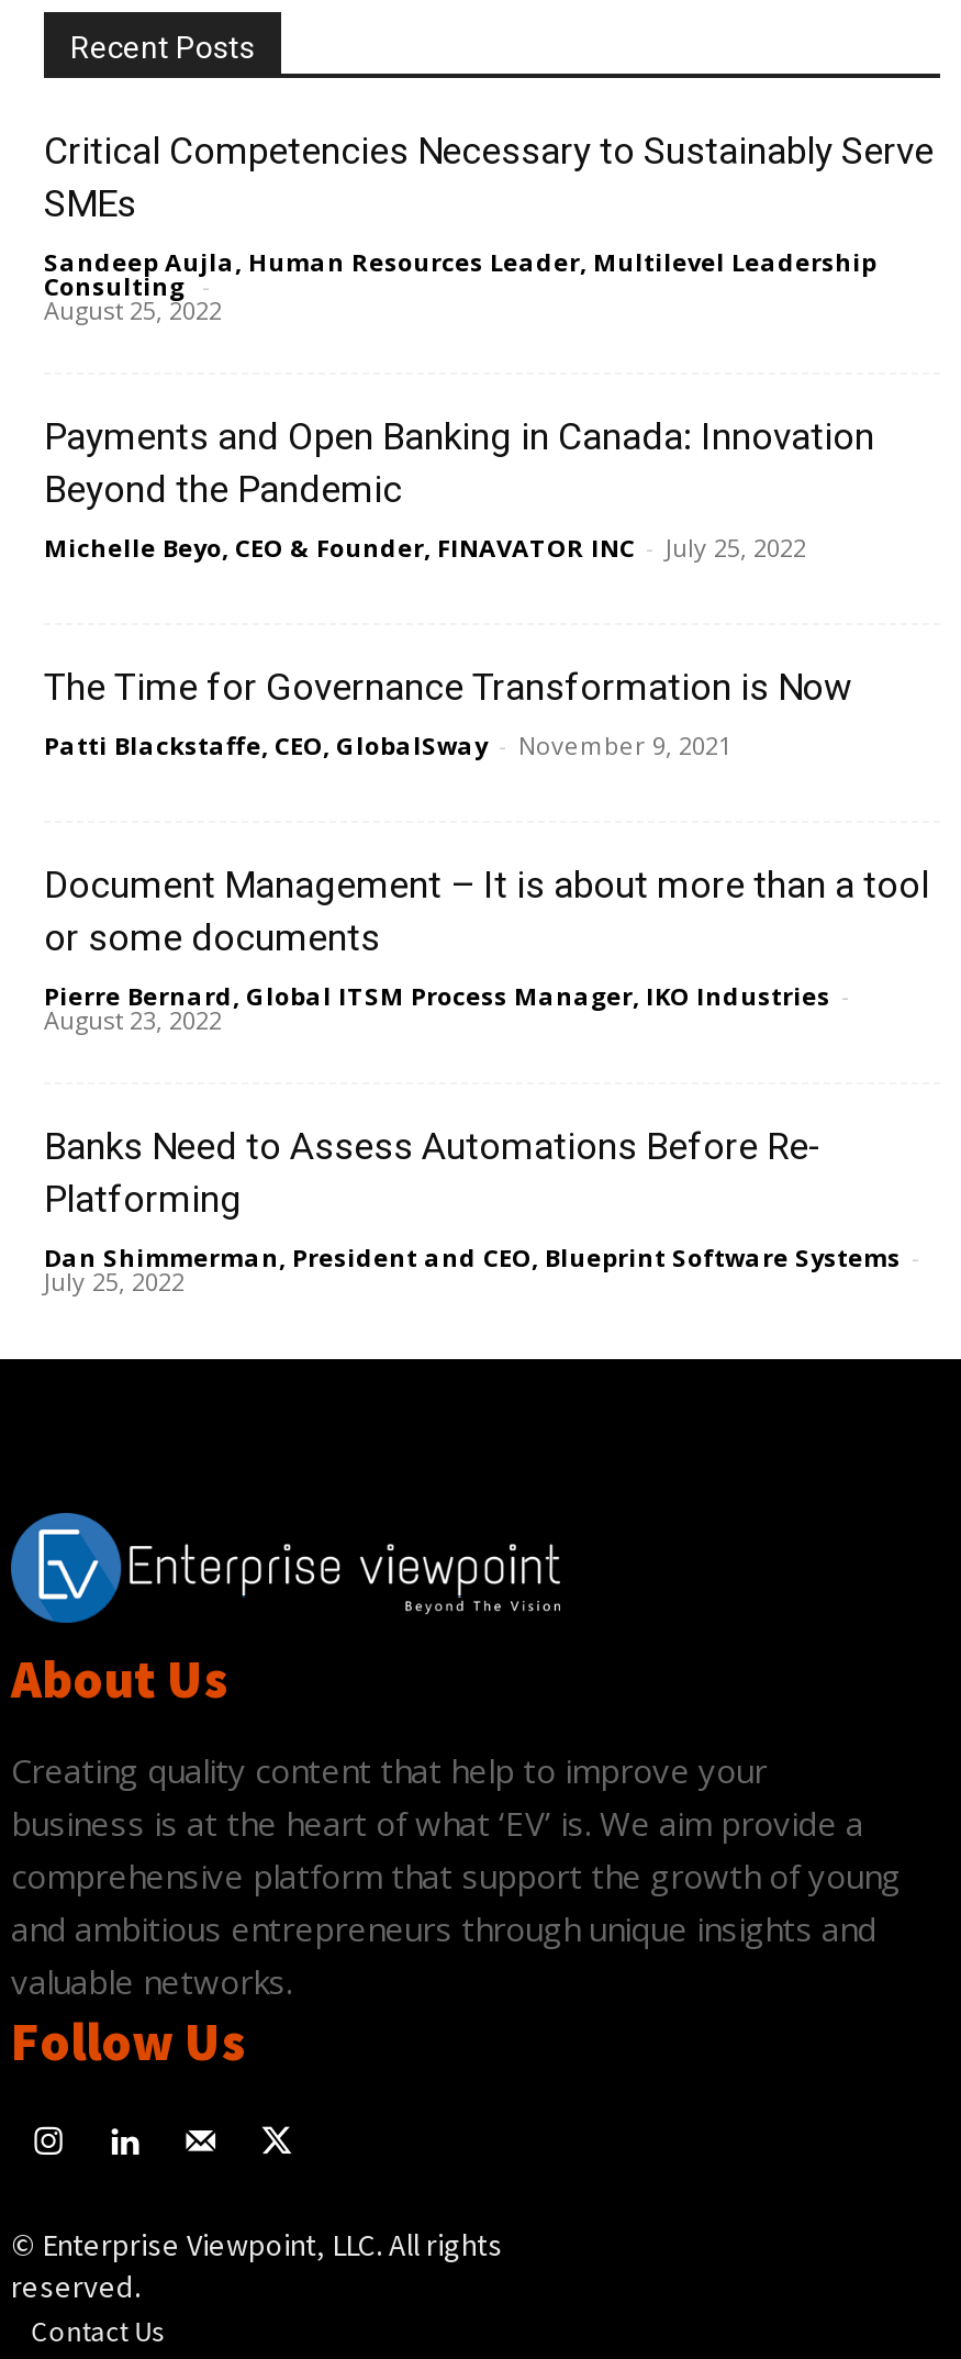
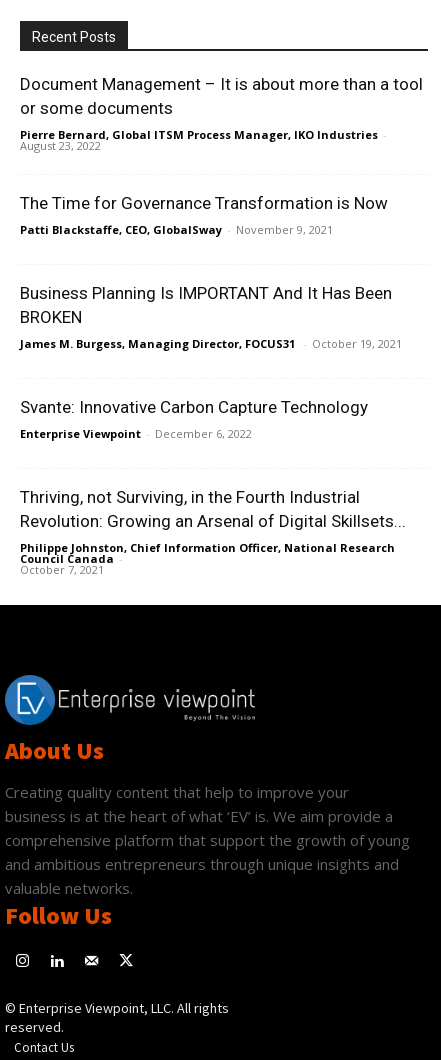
[44,128,934,563] Critical Competencies Necessary to Sustainably Serve | SMEs | Sandeep Aujla, Human Resources Leader, Multilevel Leadership | Consulting - | August 25, 2022 | Payments and Open Banking in Canada: Innovation | Beyond the Pandemic | Michelle Beyo, CEO & Founder, FINAVATOR INC - July 25, 2022 -> none
moved [44,664,852,761] -> [20,193,388,237]: The Time for Governance Transformation is Now | Patti Blackstaffe, CEO, GlobalSway - November 9, 2021
moved [44,862,929,1035] -> [20,74,423,153]: Document Management – It is about more than a tool | or some documents | Pierre Bernard, Global ITSM Process Manager, IKO Industries - | August 23, 2022
[44,1123,920,1297] Banks Need to Assess Automations Before Re- | Platforming | Dan Shimmerman, President and CEO, Blueprint Software Systems - | July 25, 2022 -> [20,283,406,577] Business Planning Is IMPORTANT And It Has Been | BROKEN | James M. Burgess, Managing Director, FOCUS31 - October 19, 2021 | Svante: Innovative Carbon Capture Technology | Enterprise Viewpoint - December 6, 2022 | Thriving, not Surviving, in the Fourth Industrial | Revolution: Growing an Arsenal of Digital Skillsets... | Philippe Johnston, Chief Information Officer, National Research | Council Canada - | October 7, 2021

